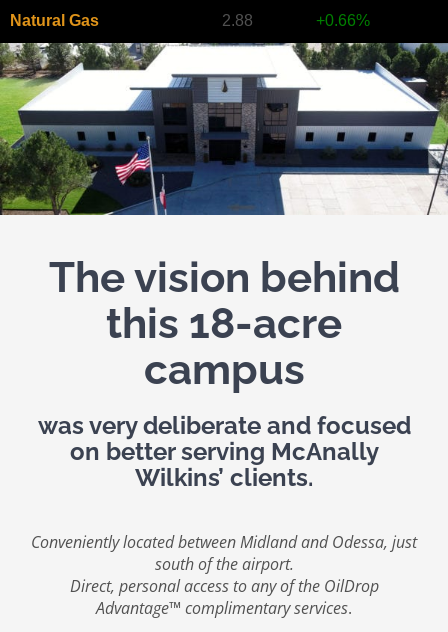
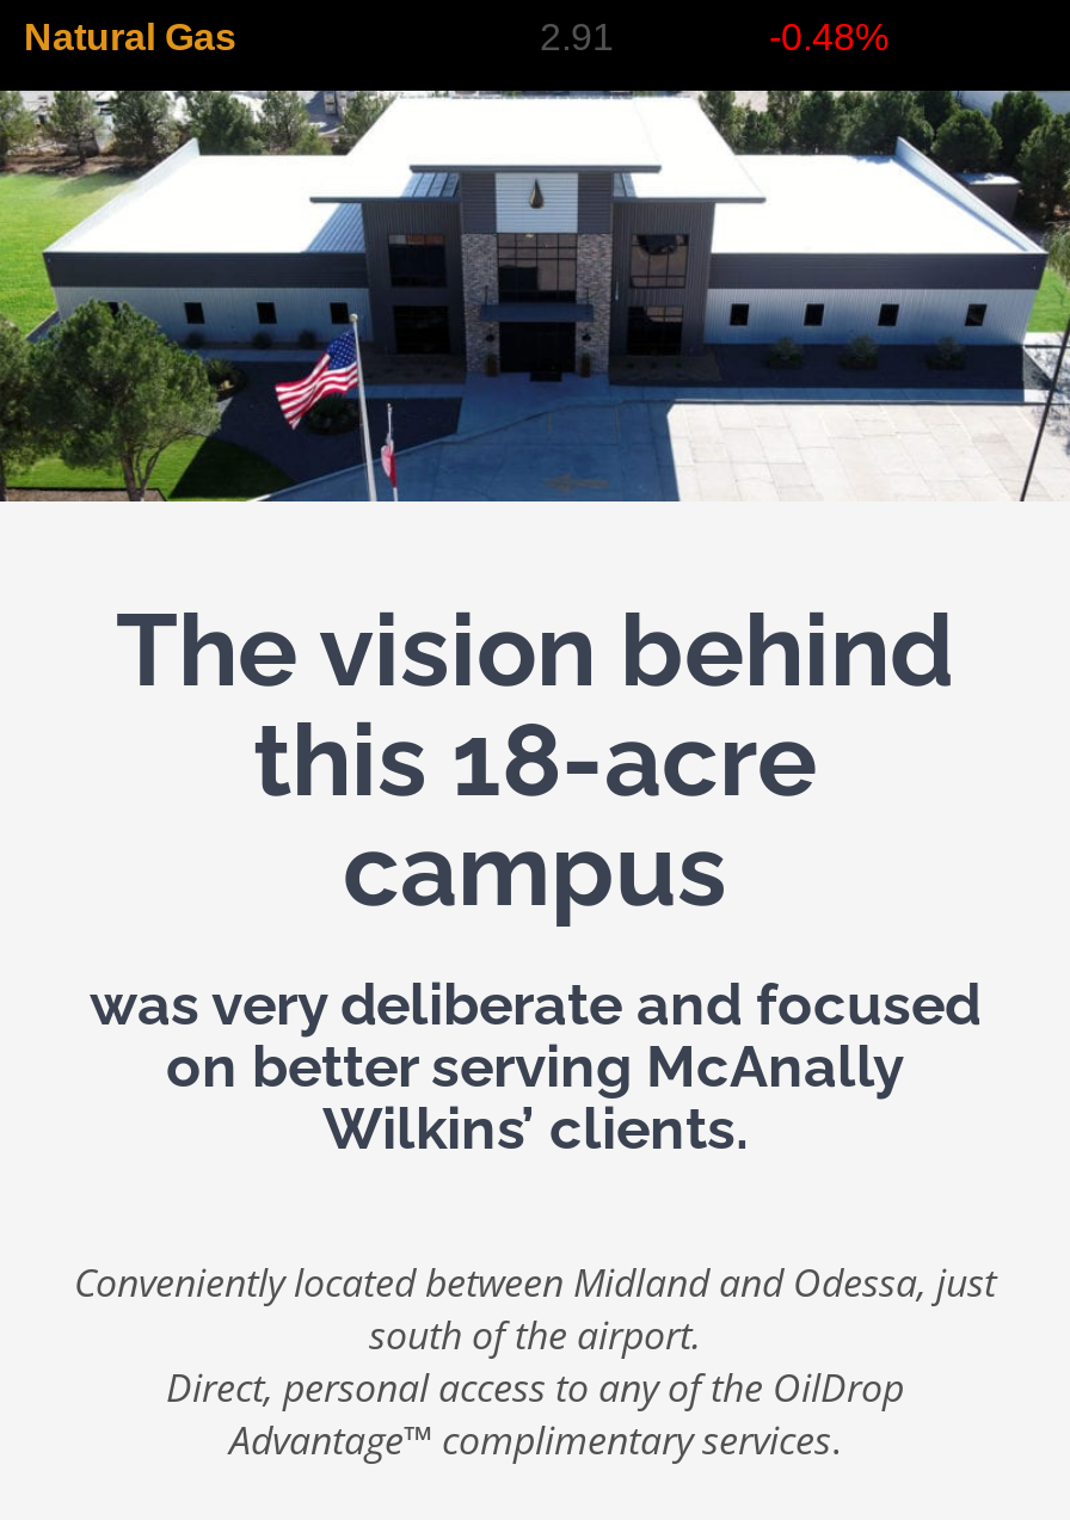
[222,12,253,29] 2.88 -> [540,17,614,57] 2.91
[316,12,370,29] +0.66% -> [769,17,888,57] -0.48%

